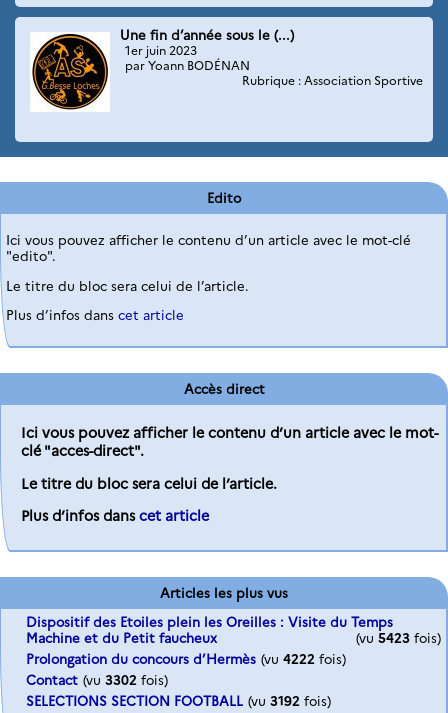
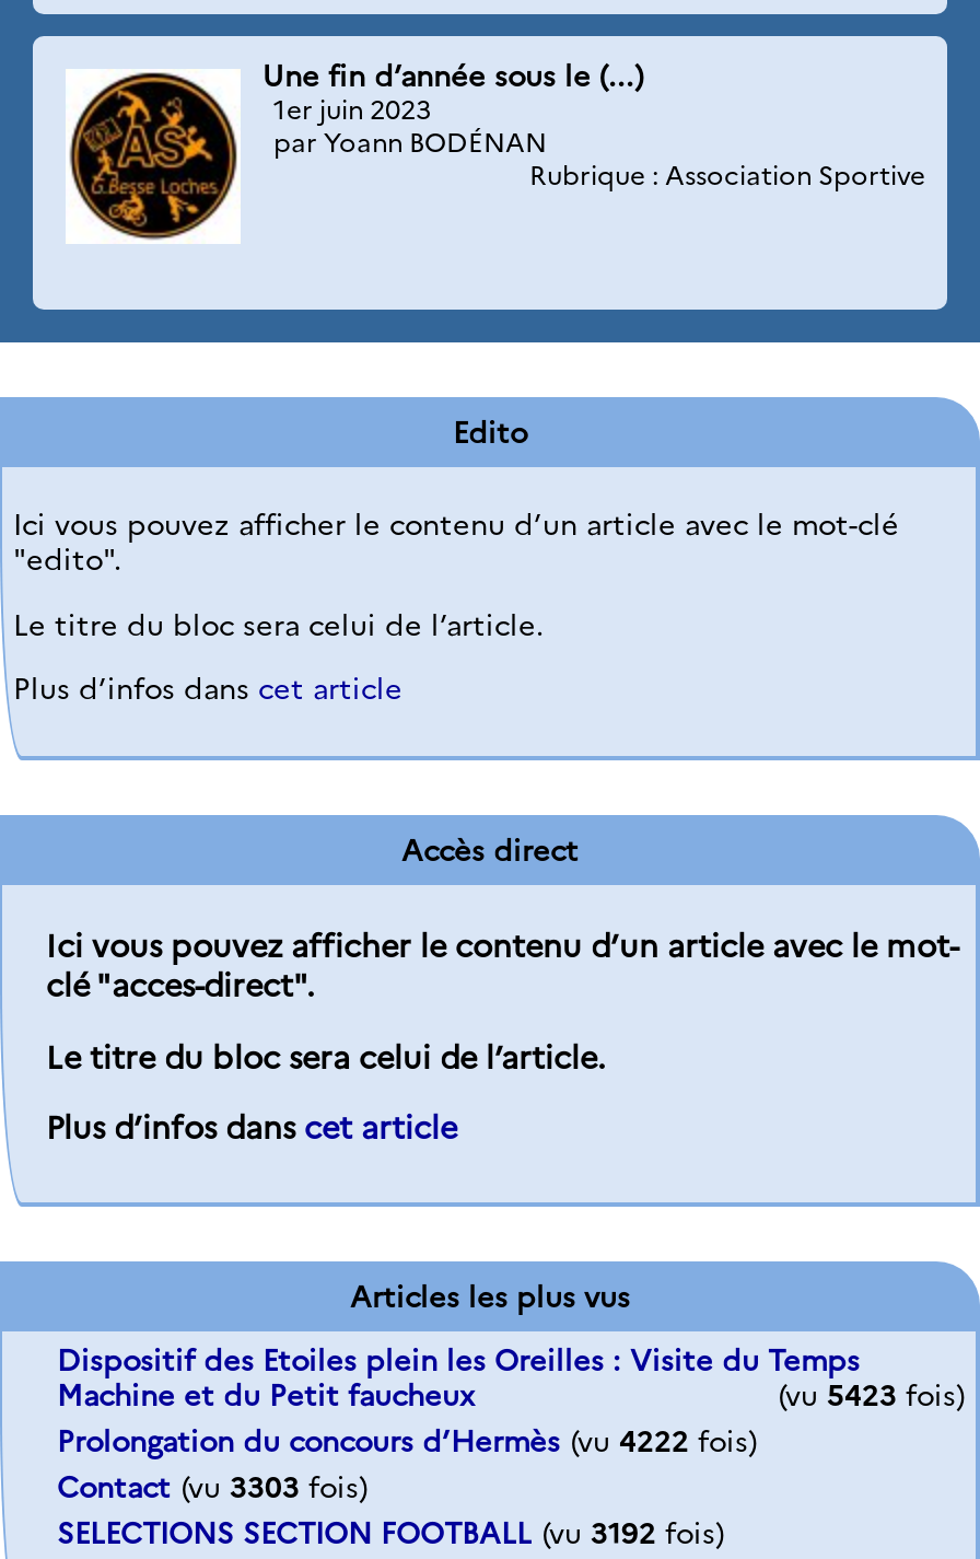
[26,672,168,688] Contact (vu 3302 fois) -> [57,1468,367,1503] Contact (vu 3303 fois)

